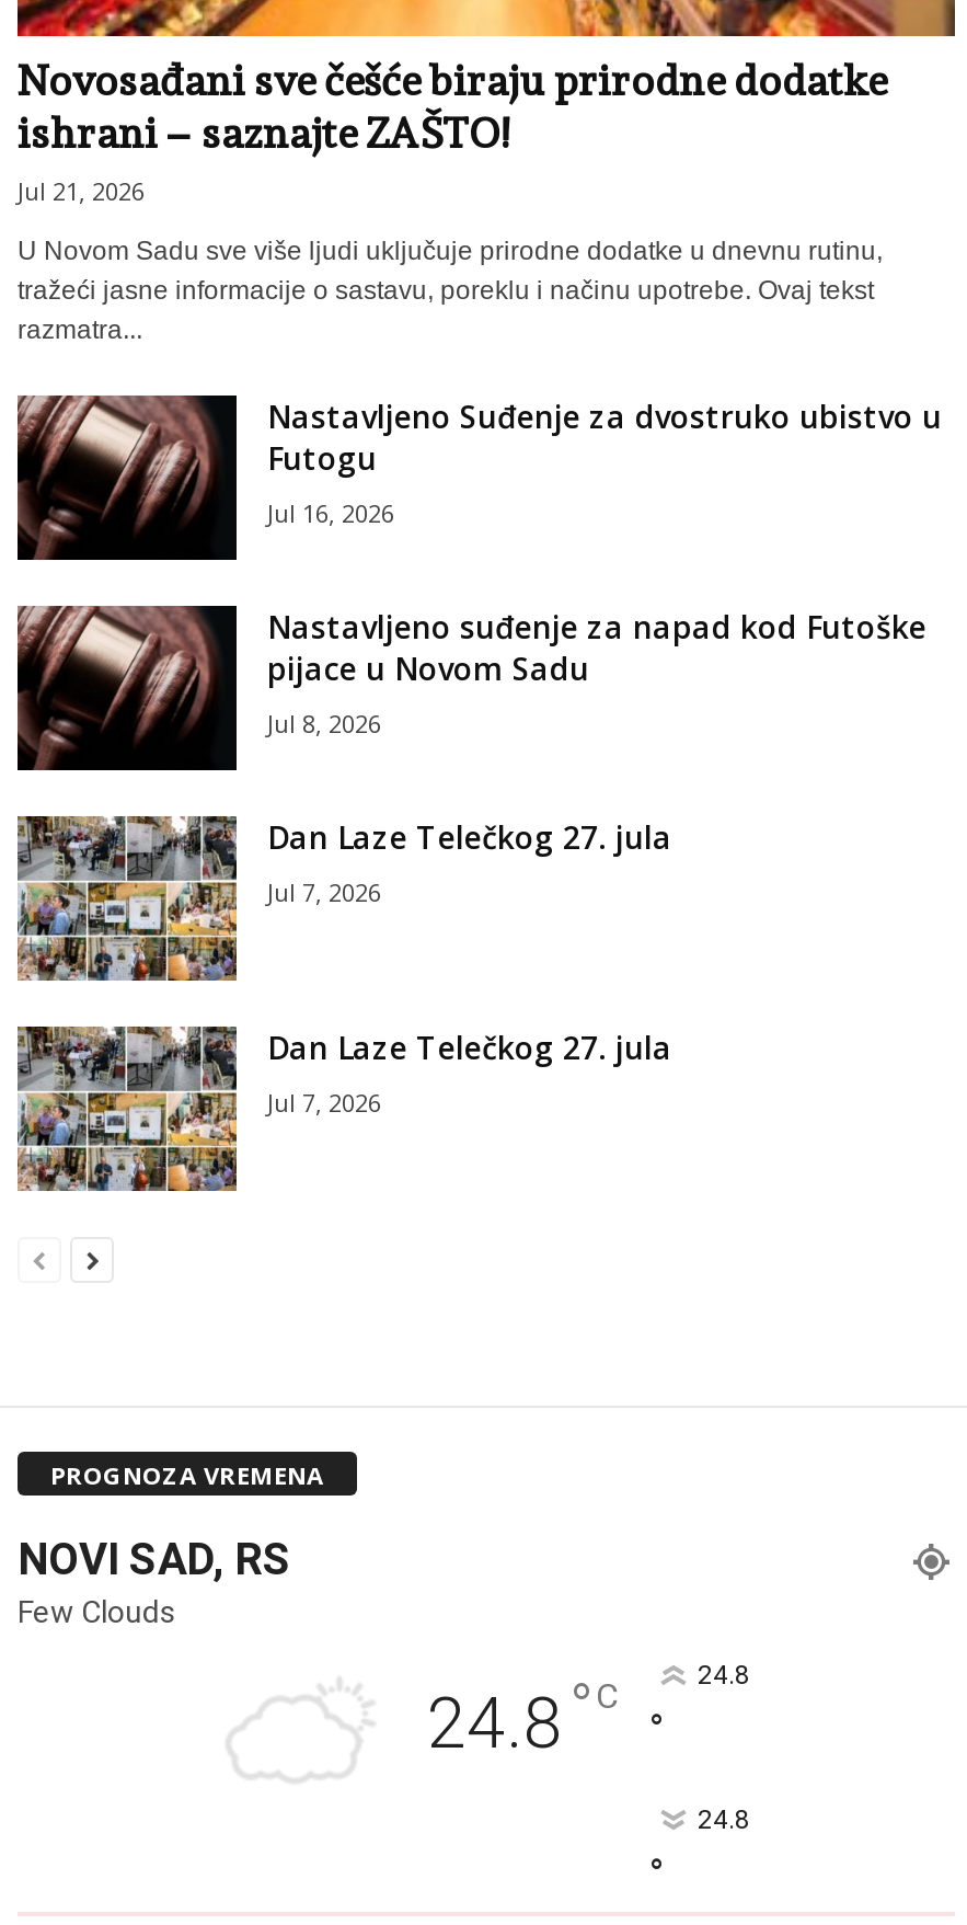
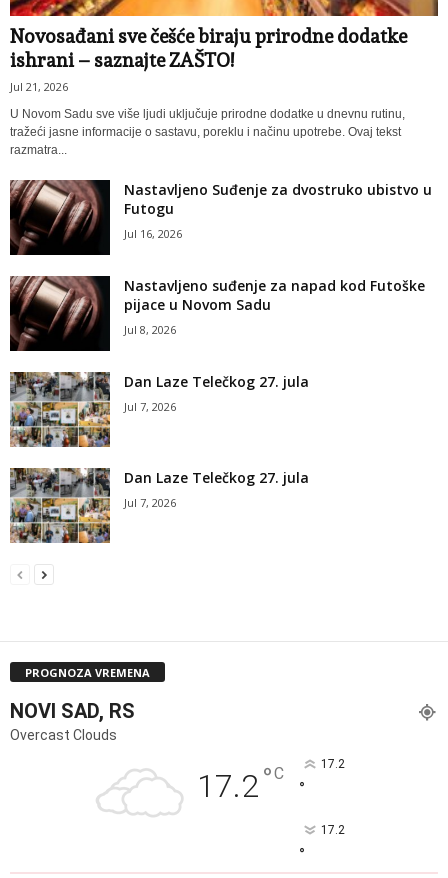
[18,1593,177,1629] Few Clouds -> [10,727,117,743] Overcast Clouds
[427,1668,618,1764] 24.8 °C -> [197,761,284,805] 17.2 °C
[698,1659,750,1690] 24.8 -> [320,757,344,771] 17.2
[698,1804,750,1835] 24.8 -> [320,823,344,837] 17.2

